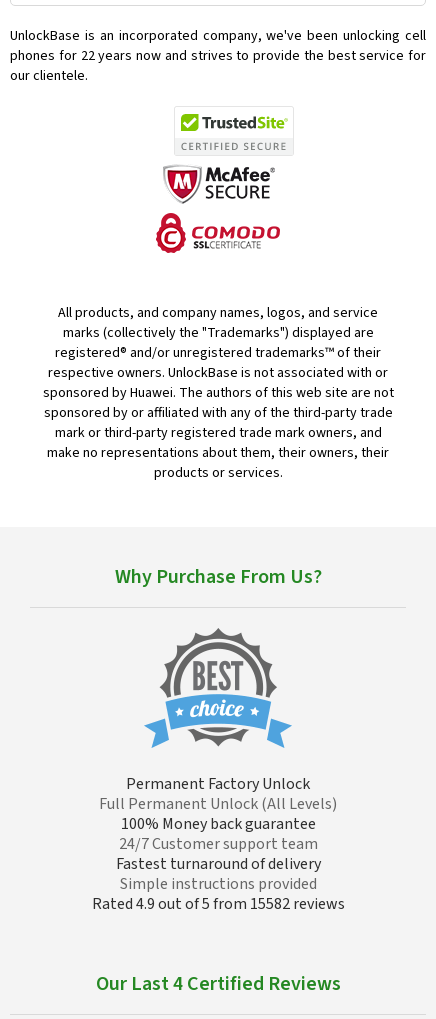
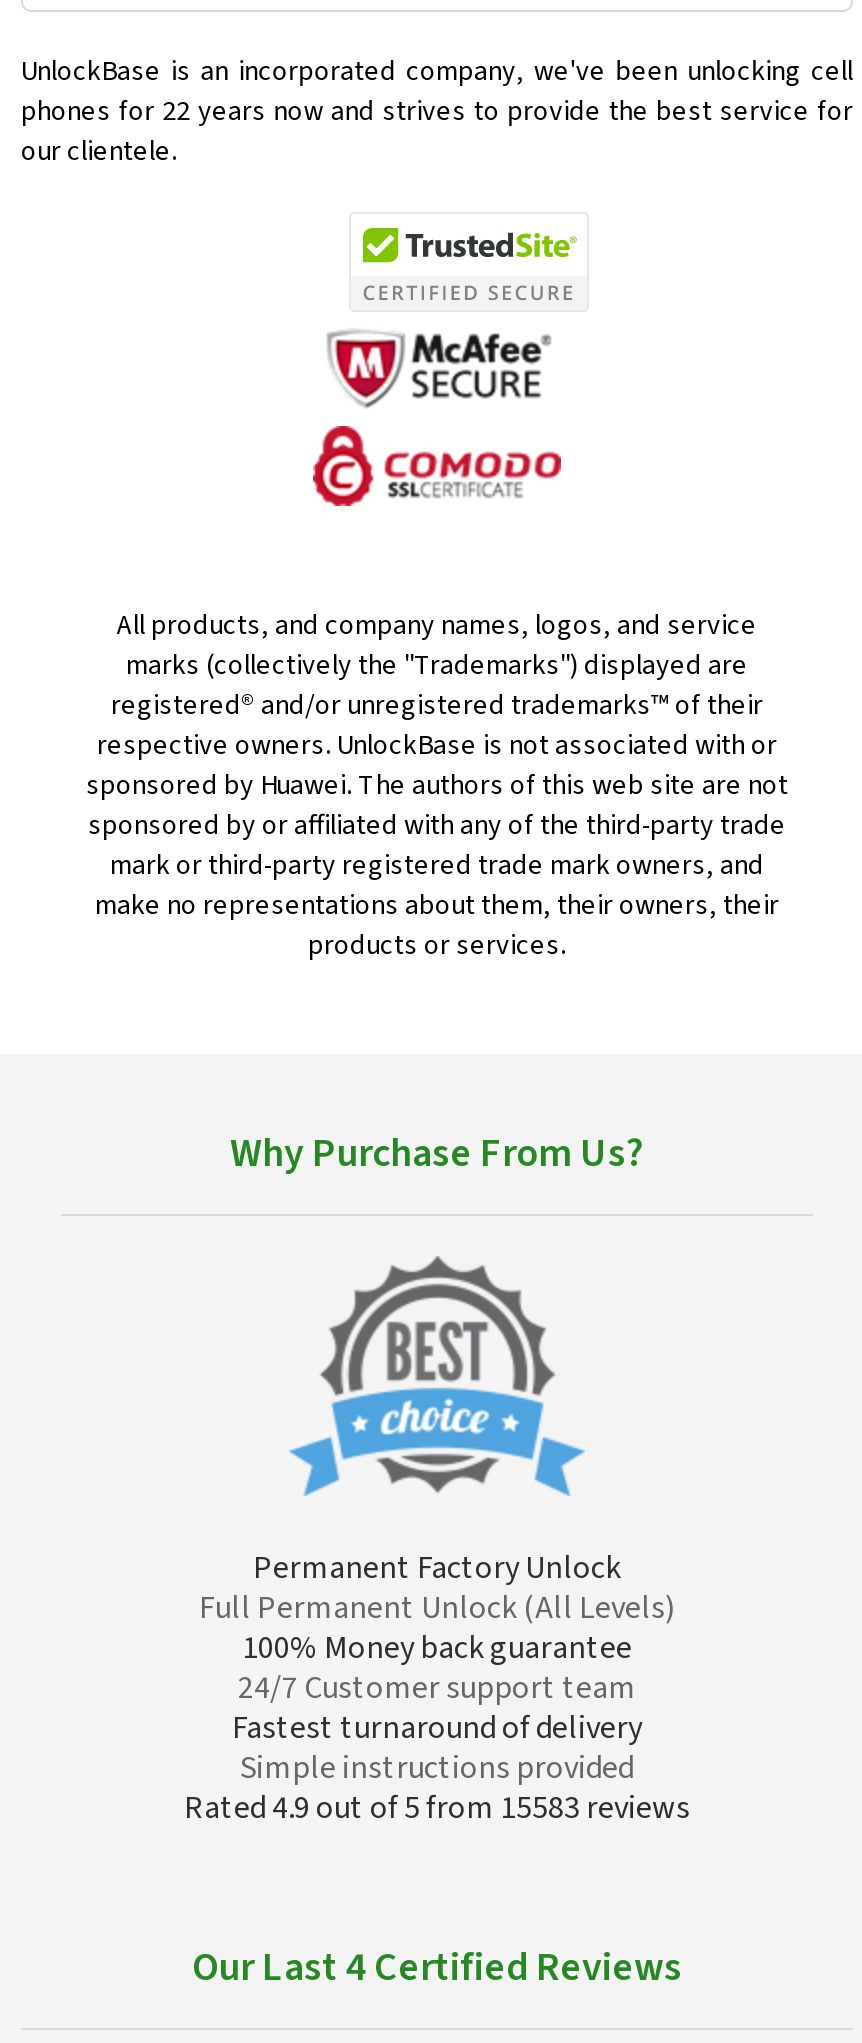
[91,893,344,915] Rated 4.9 out of 5 from 15582 reviews -> [184,1786,690,1830] Rated 4.9 out of 5 from 15583 reviews

